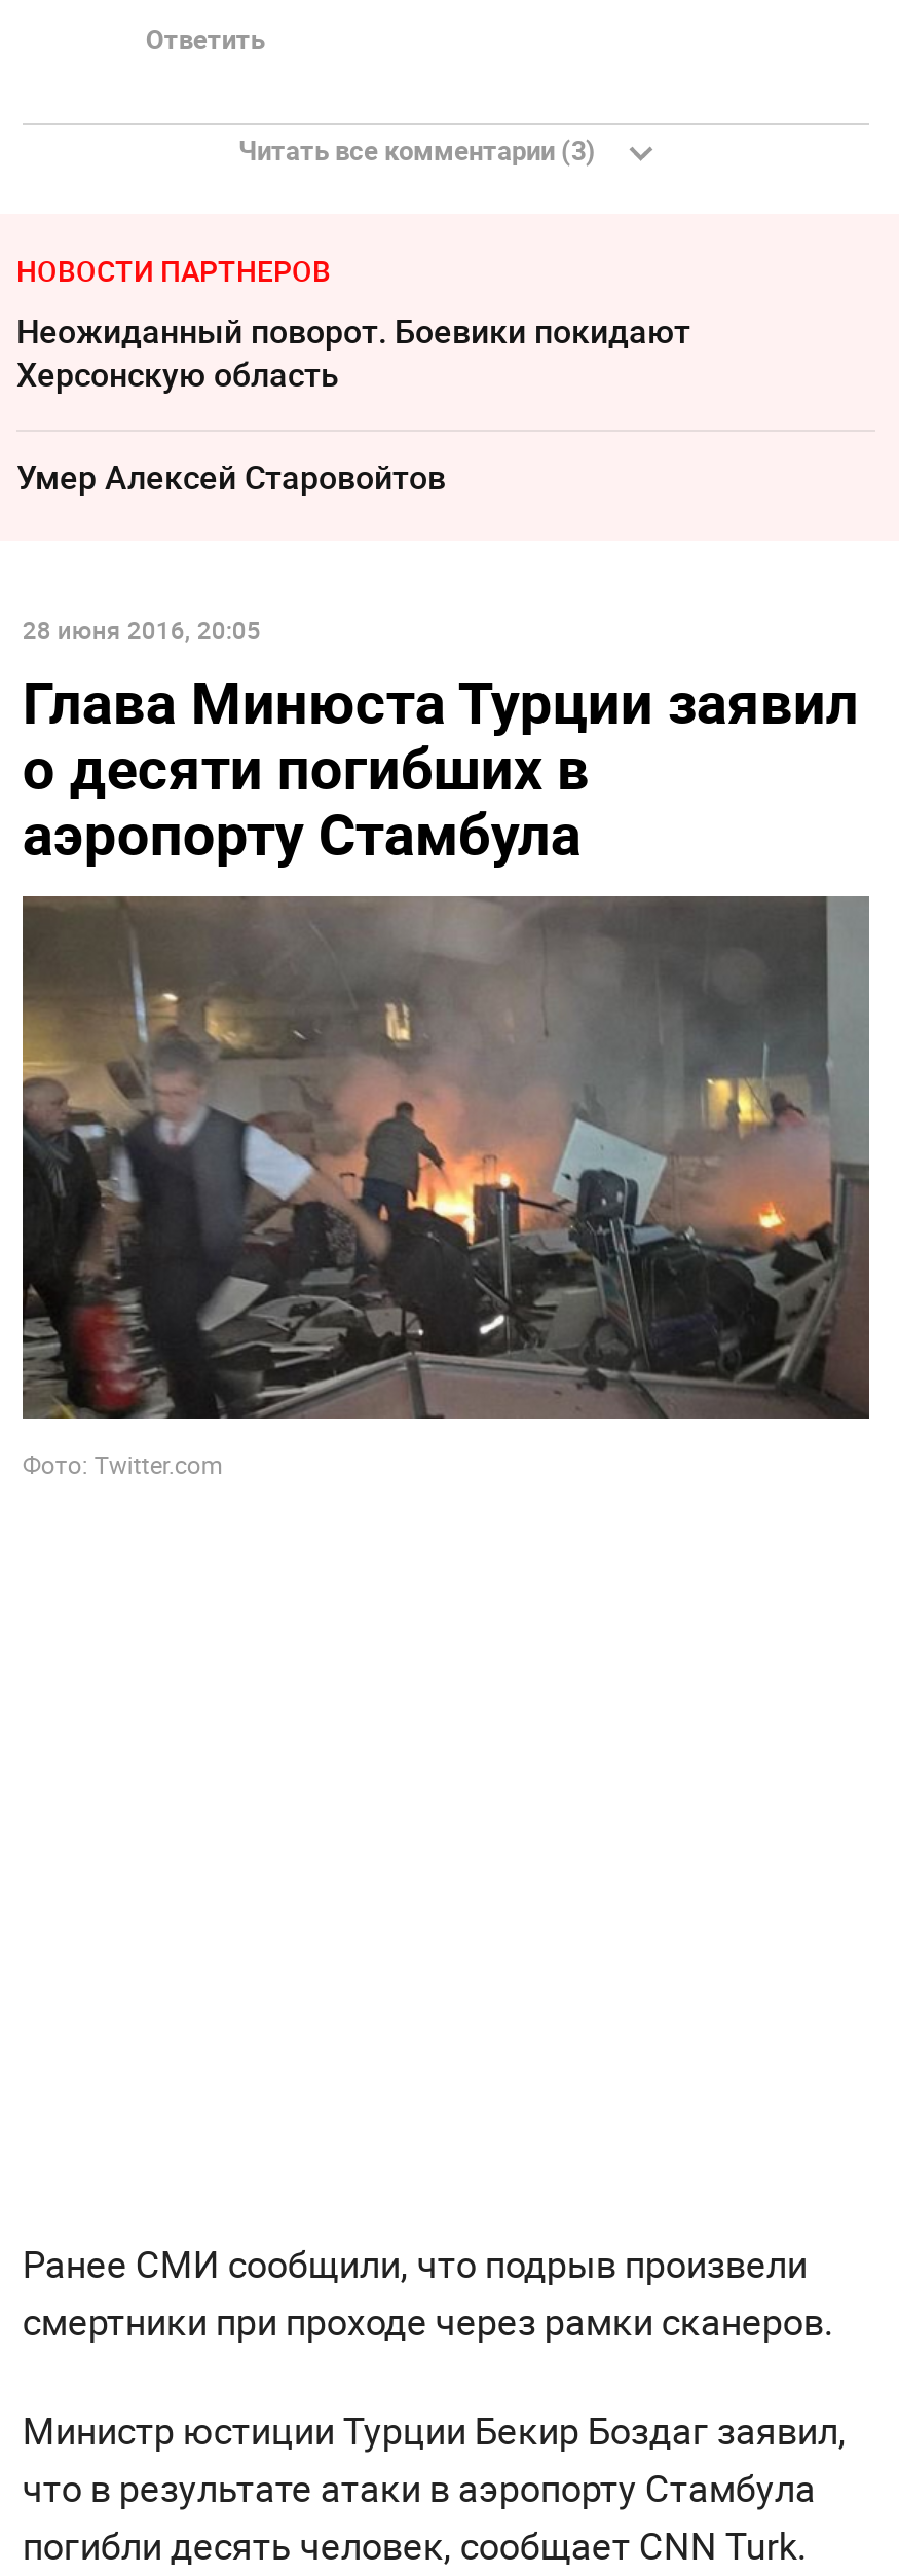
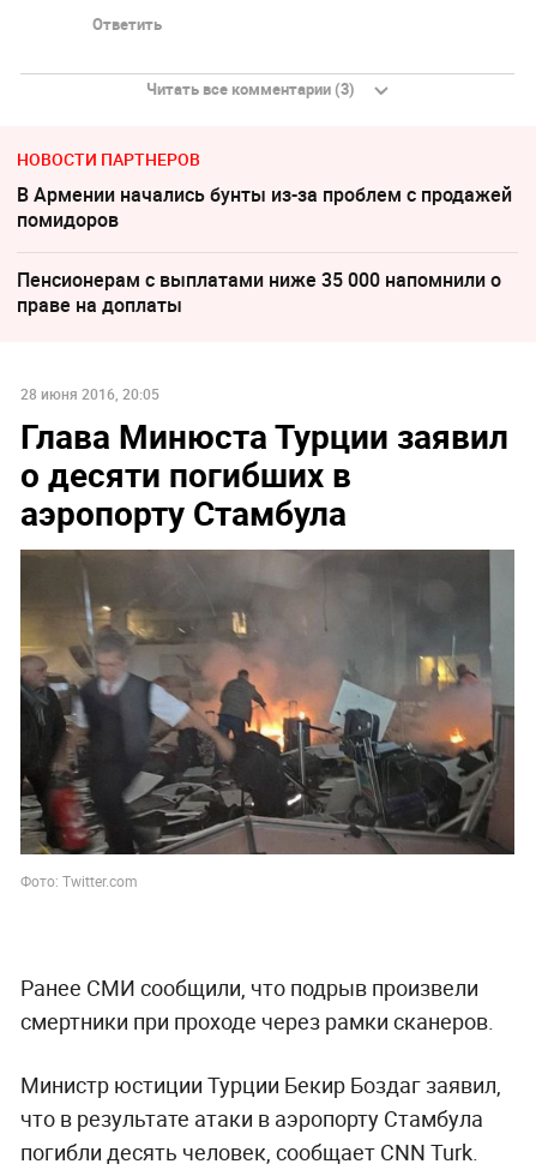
[16,309,690,397] Неожиданный поворот. Боевики покидают | Херсонскую область -> [17,182,512,233] В Армении начались бунты из-за проблем с продажей | помидоров
[16,455,446,500] Умер Алексeй Старовойтов -> [17,267,501,318] Пенсионерам с выплатами ниже 35 000 напомнили о | праве на доплаты
moved [18,613,871,1480] -> [18,384,516,890]: [image] | 28 июня 2016, 20:05 | Глава Минюста Турции заявил | о десяти погибших в | аэропорту Стамбула | Фото: Twitter.com

